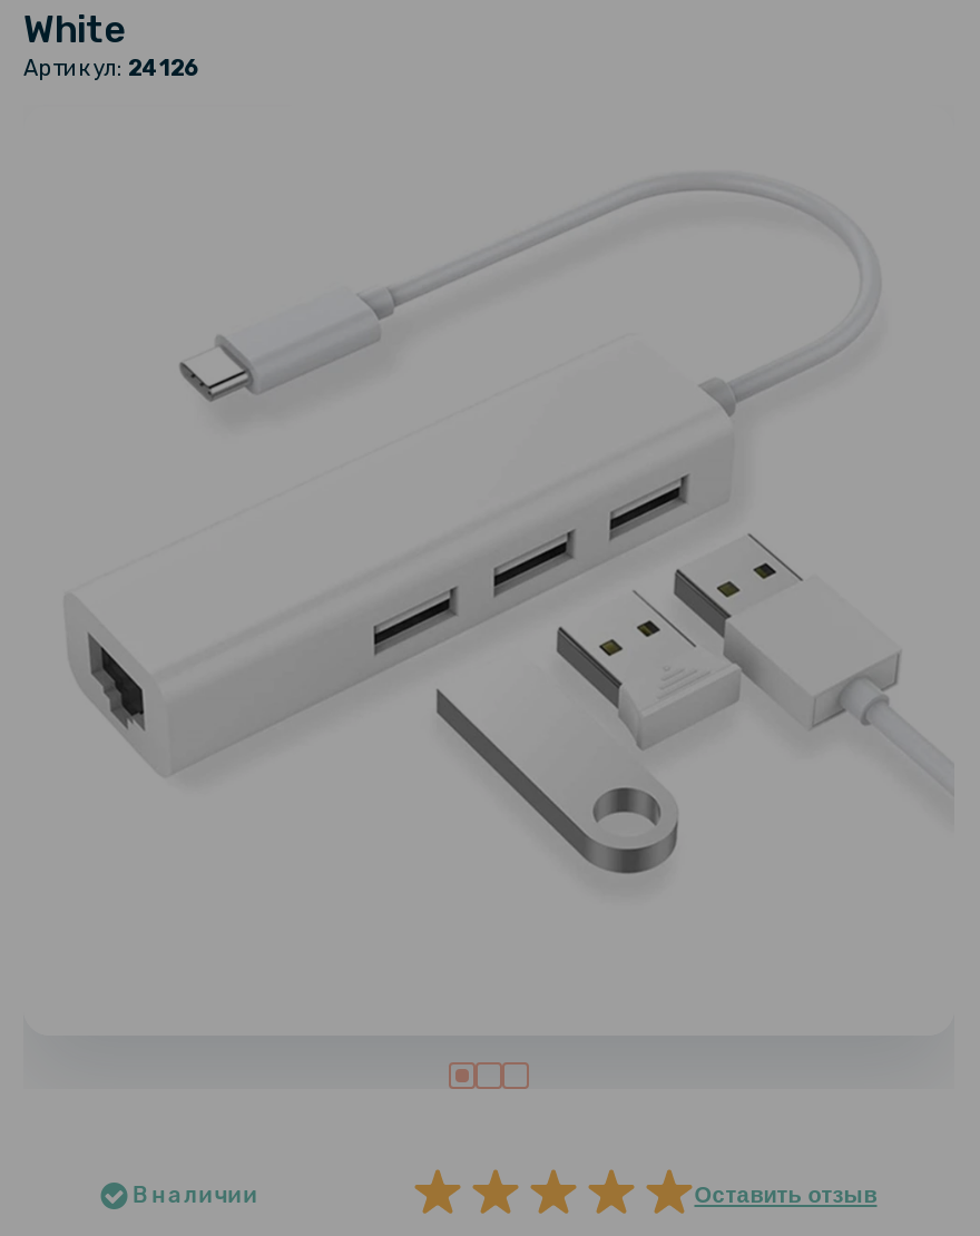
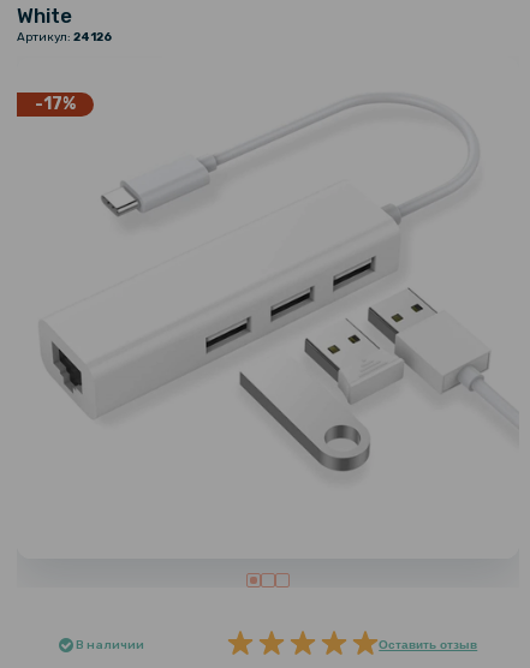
none -> [35,94,76,114] -17%

